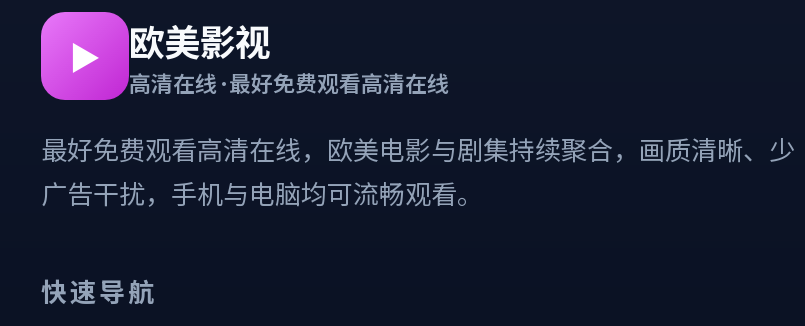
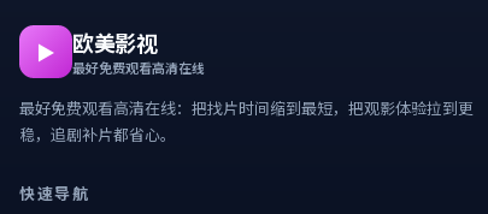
[129,69,449,97] 高清在线 · 最好免费观看高清在线 -> [72,60,205,77] 最好免费观看高清在线
[41,133,795,209] 最好免费观看高清在线，欧美电影与剧集持续聚合，画质清晰、少 | 广告干扰，手机与电脑均可流畅观看。 -> [19,99,474,145] 最好免费观看高清在线：把找片时间缩到最短，把观影体验拉到更 | 稳，追剧补片都省心。

